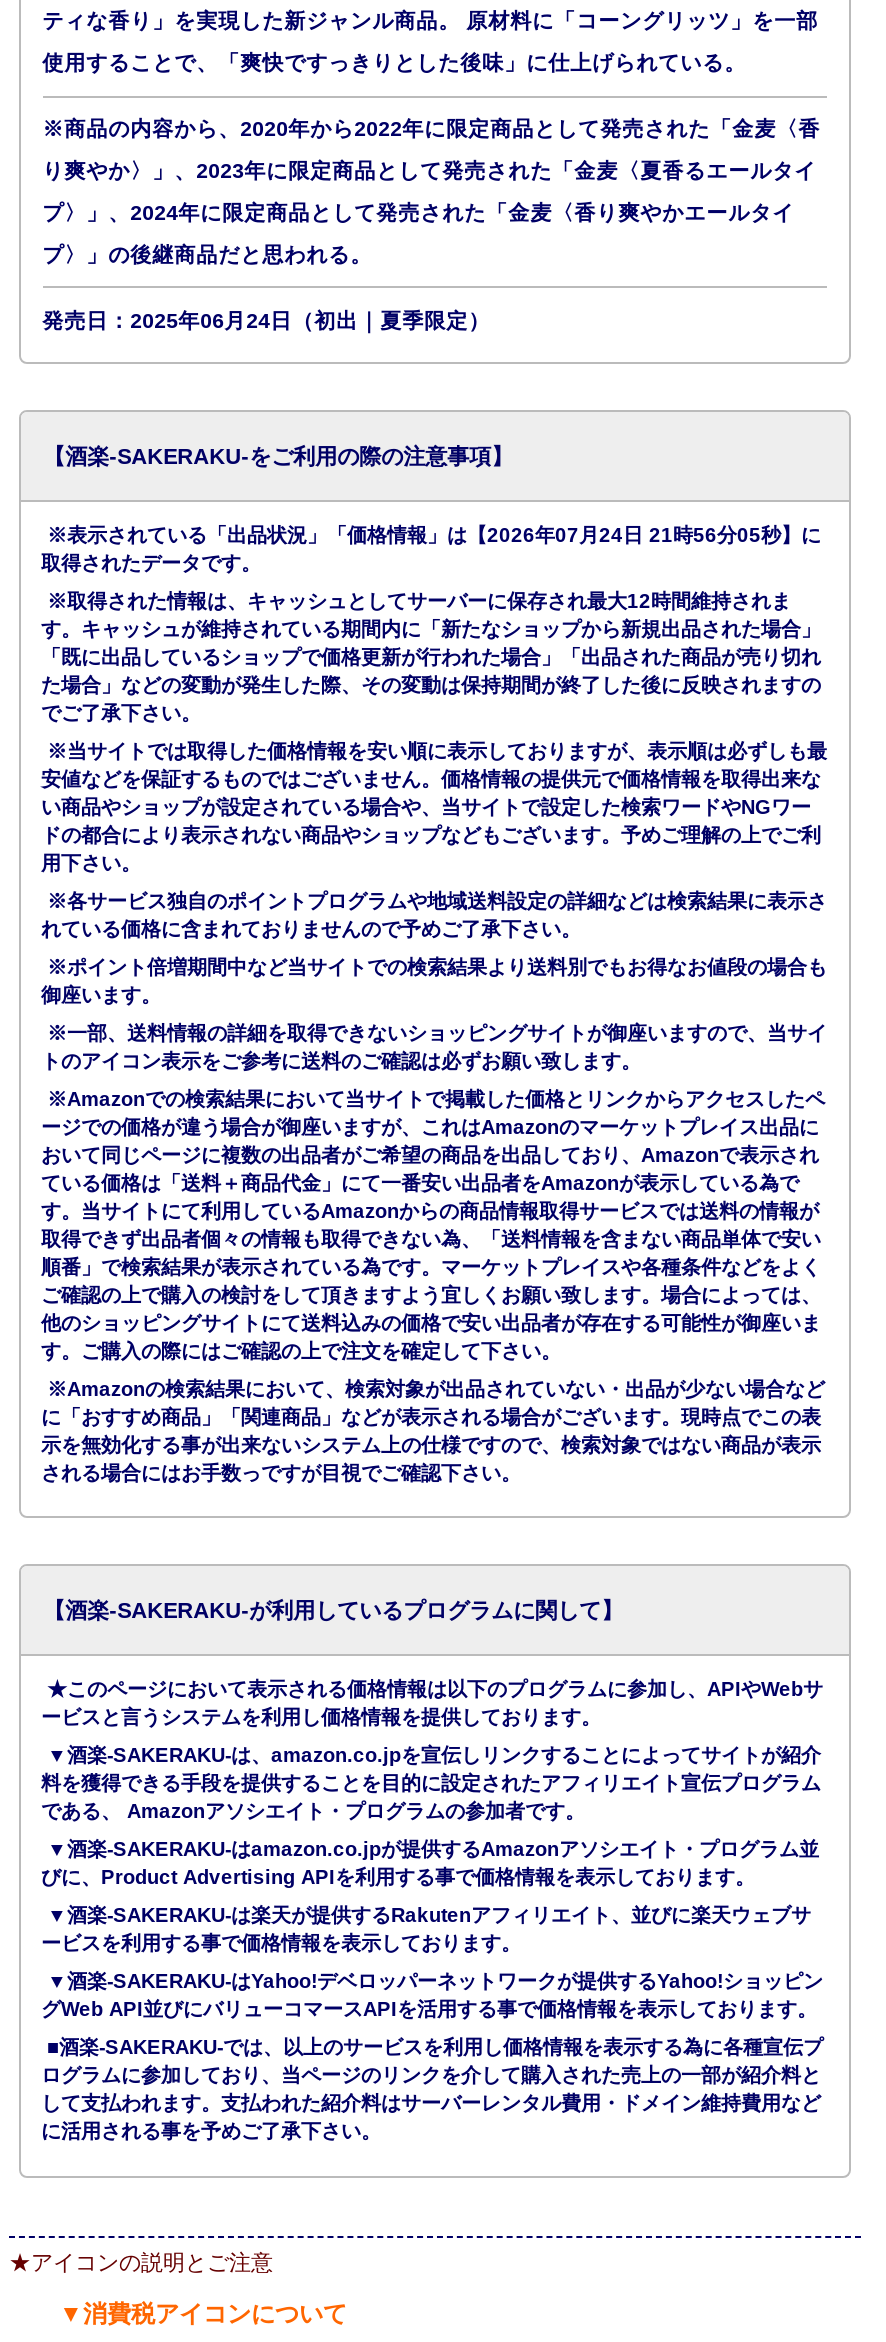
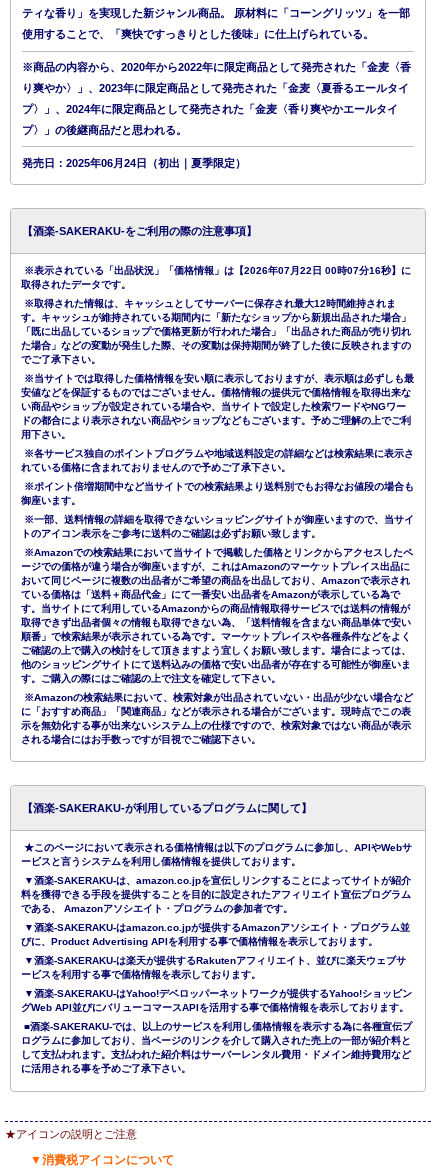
[41,524,821,546] ※表示されている「出品状況」「価格情報」は【2026年07月24日 21時56分05秒】に -> [21,265,411,276] ※表示されている「出品状況」「価格情報」は【2026年07月22日 00時07分16秒】に

